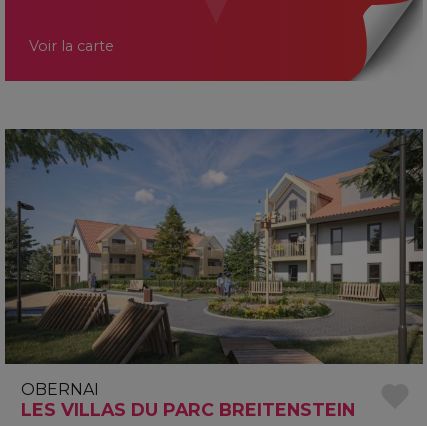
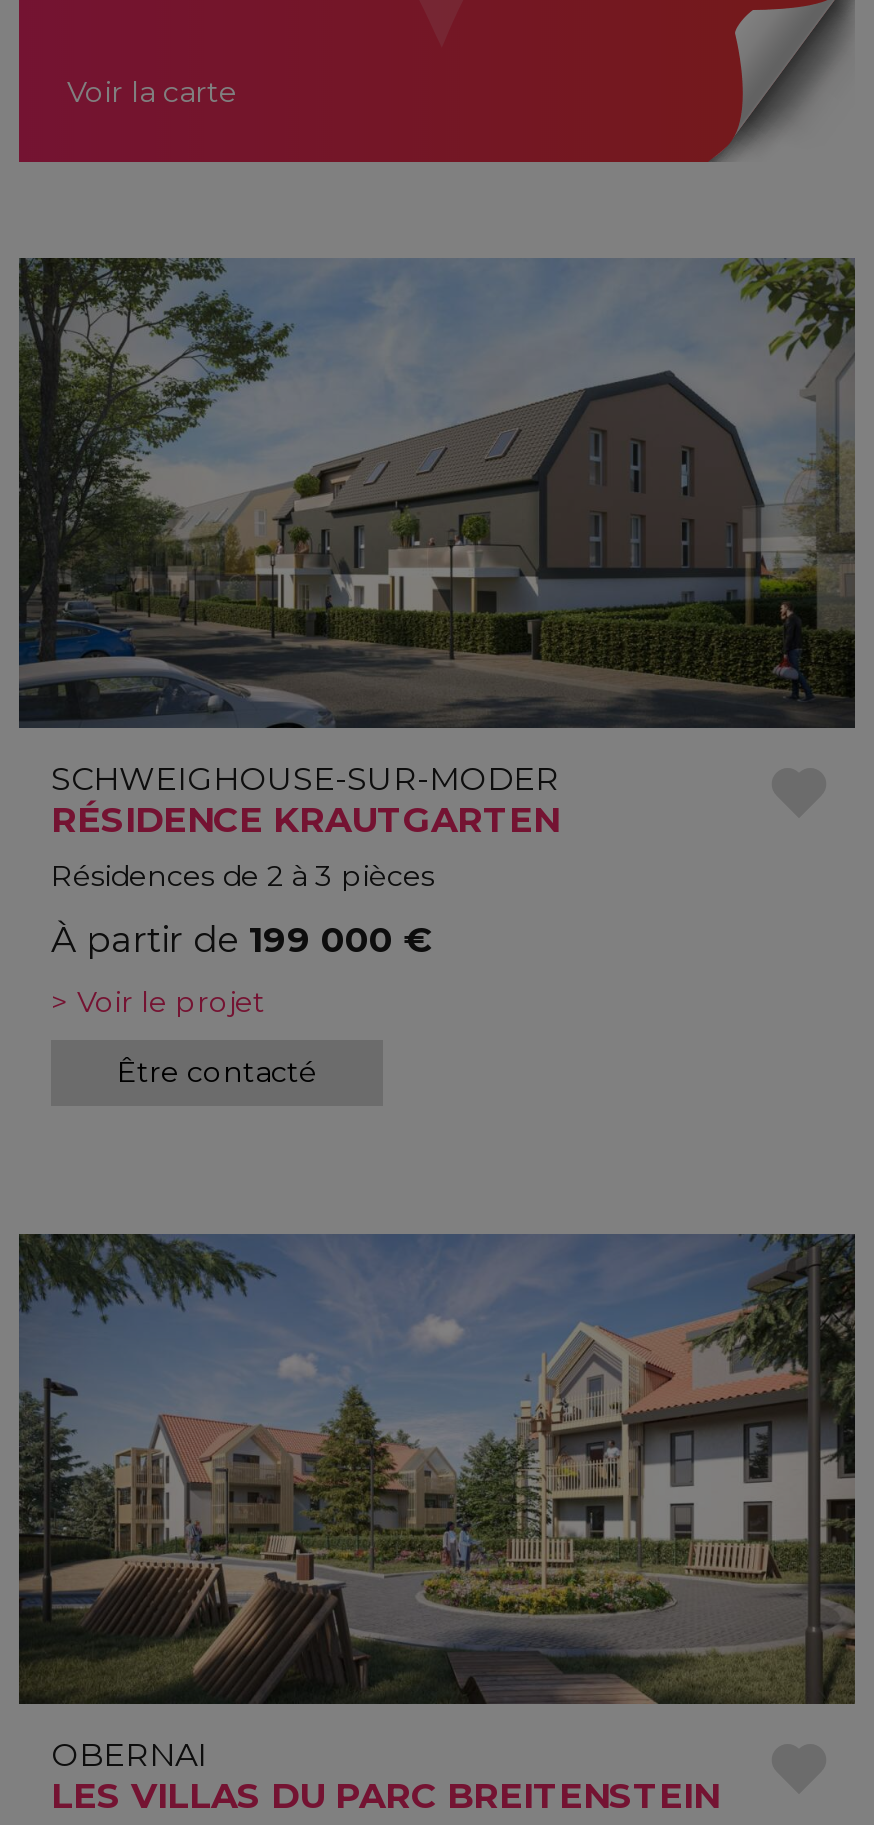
none -> [17,256,857,1090] [image] | SCHWEIGHOUSE-SUR-MODER | RÉSIDENCE KRAUTGARTEN | Résidences de 2 à 3 pièces | À partir de 199 000 € | > Voir le projet | Être contacté

